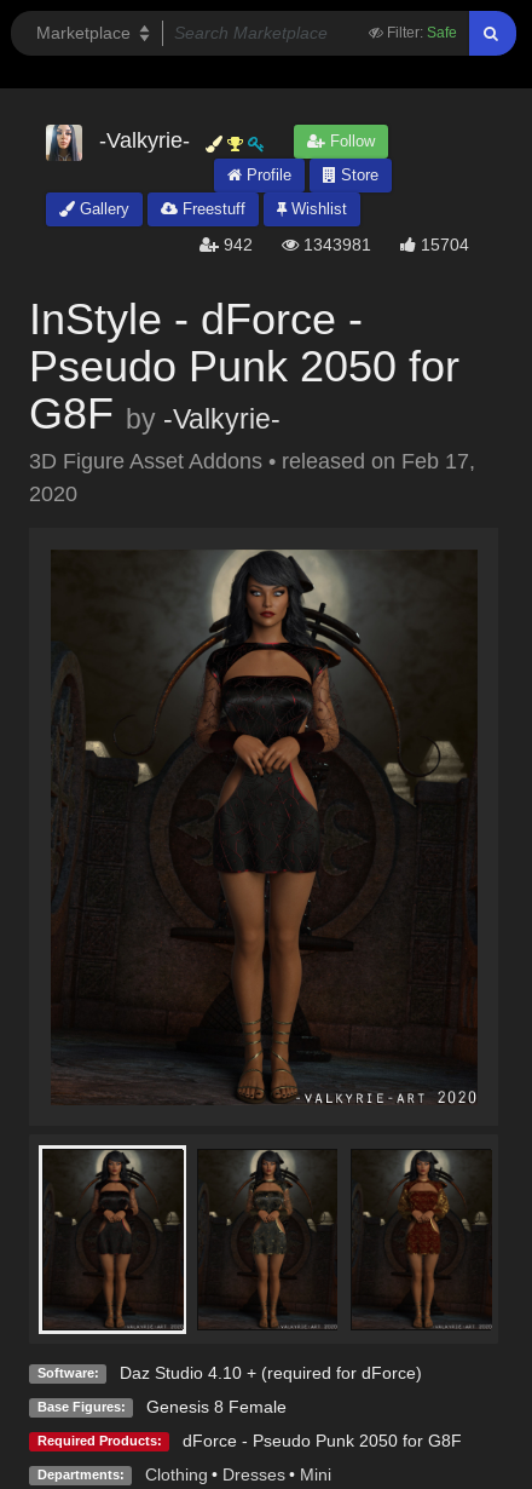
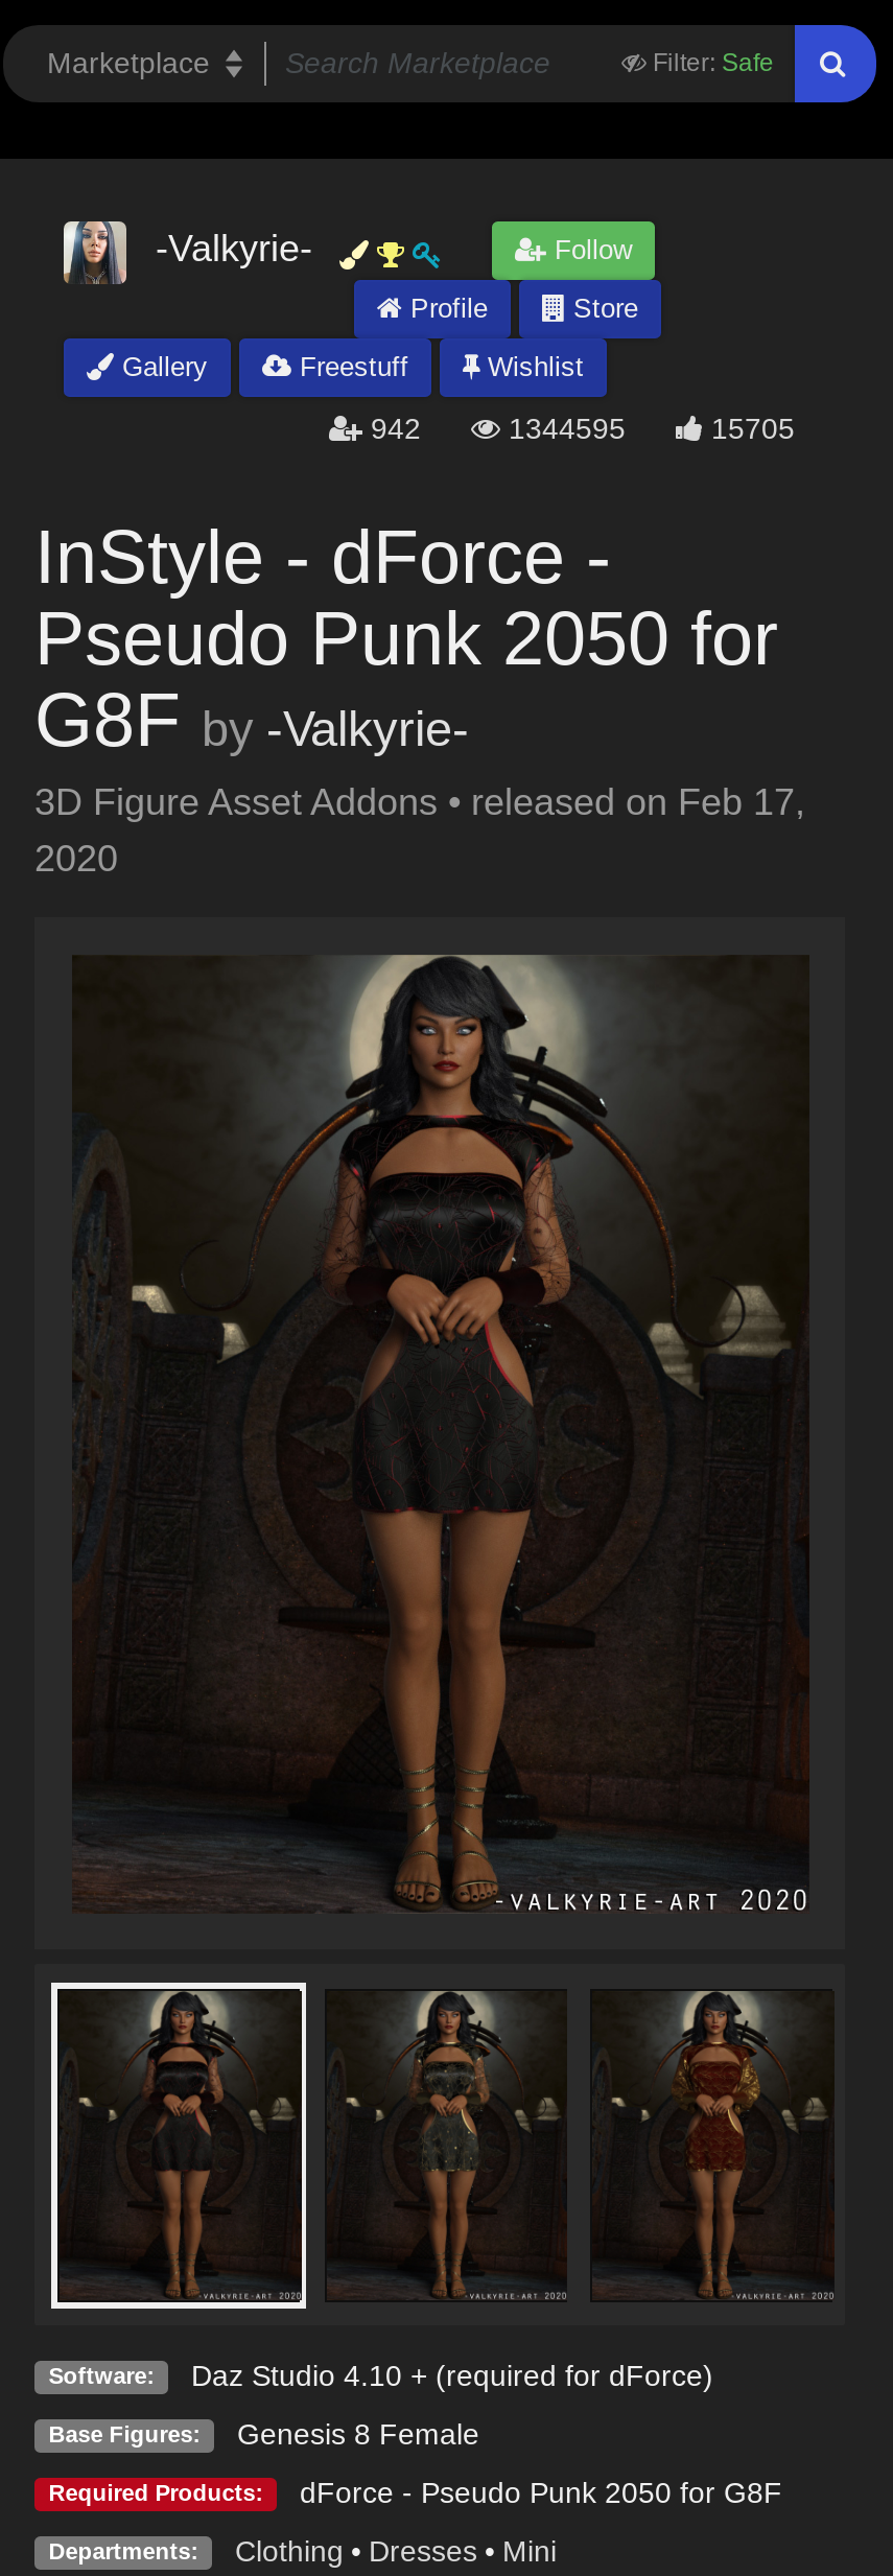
[299,235,371,254] 1343981 -> [500,412,626,445] 1344595
[416,235,469,254] 15704 -> [703,412,795,445] 15705

